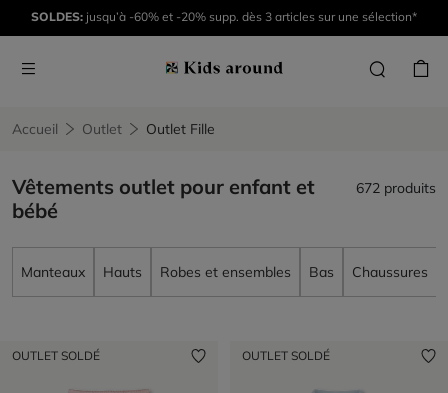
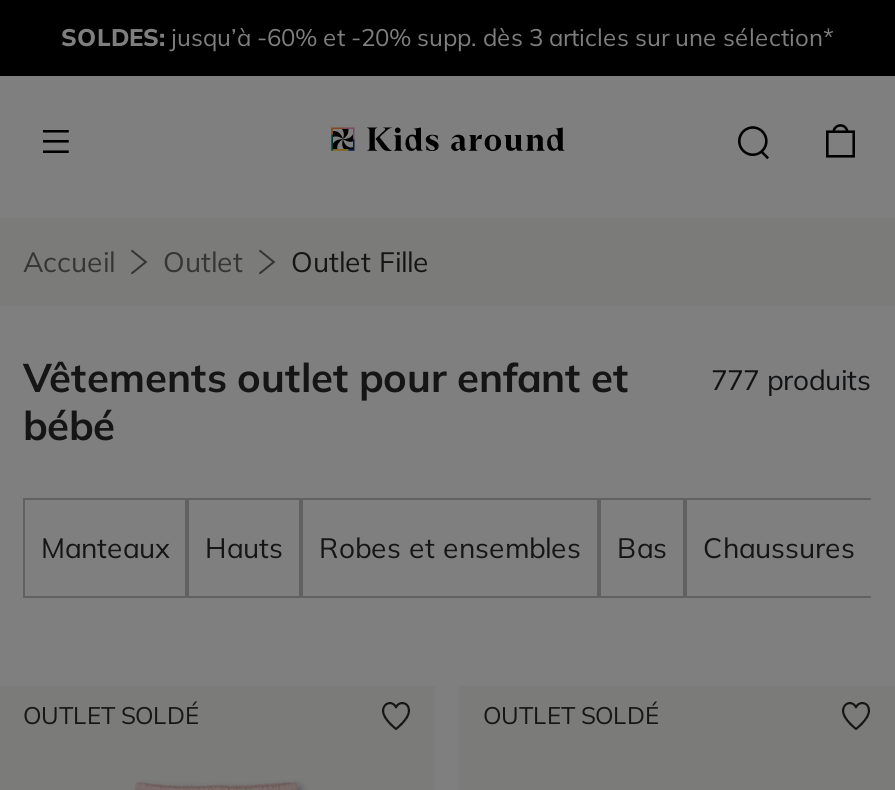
[356,179,436,197] 672 produits -> [711,362,871,398] 777 produits

